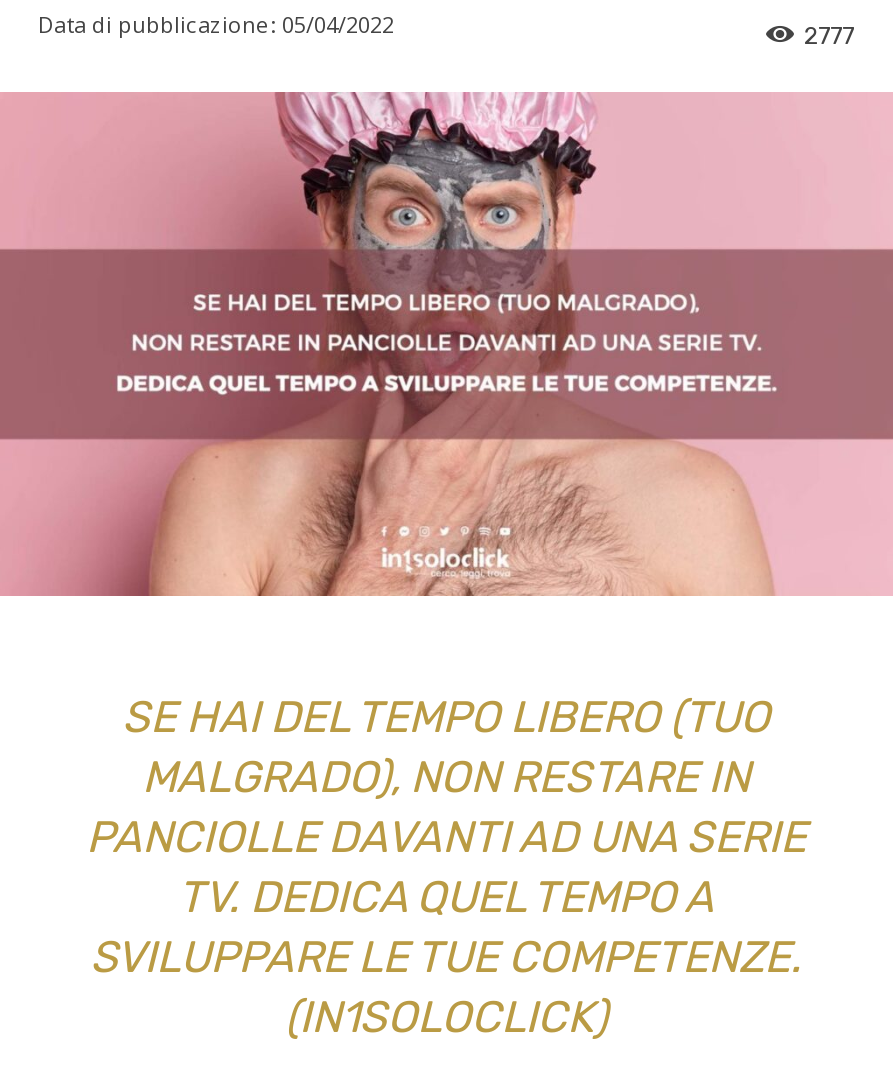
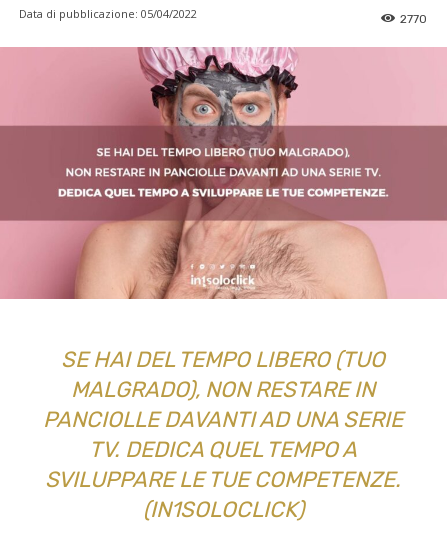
[804,22,854,50] 2777 -> [400,12,427,26] 2770

